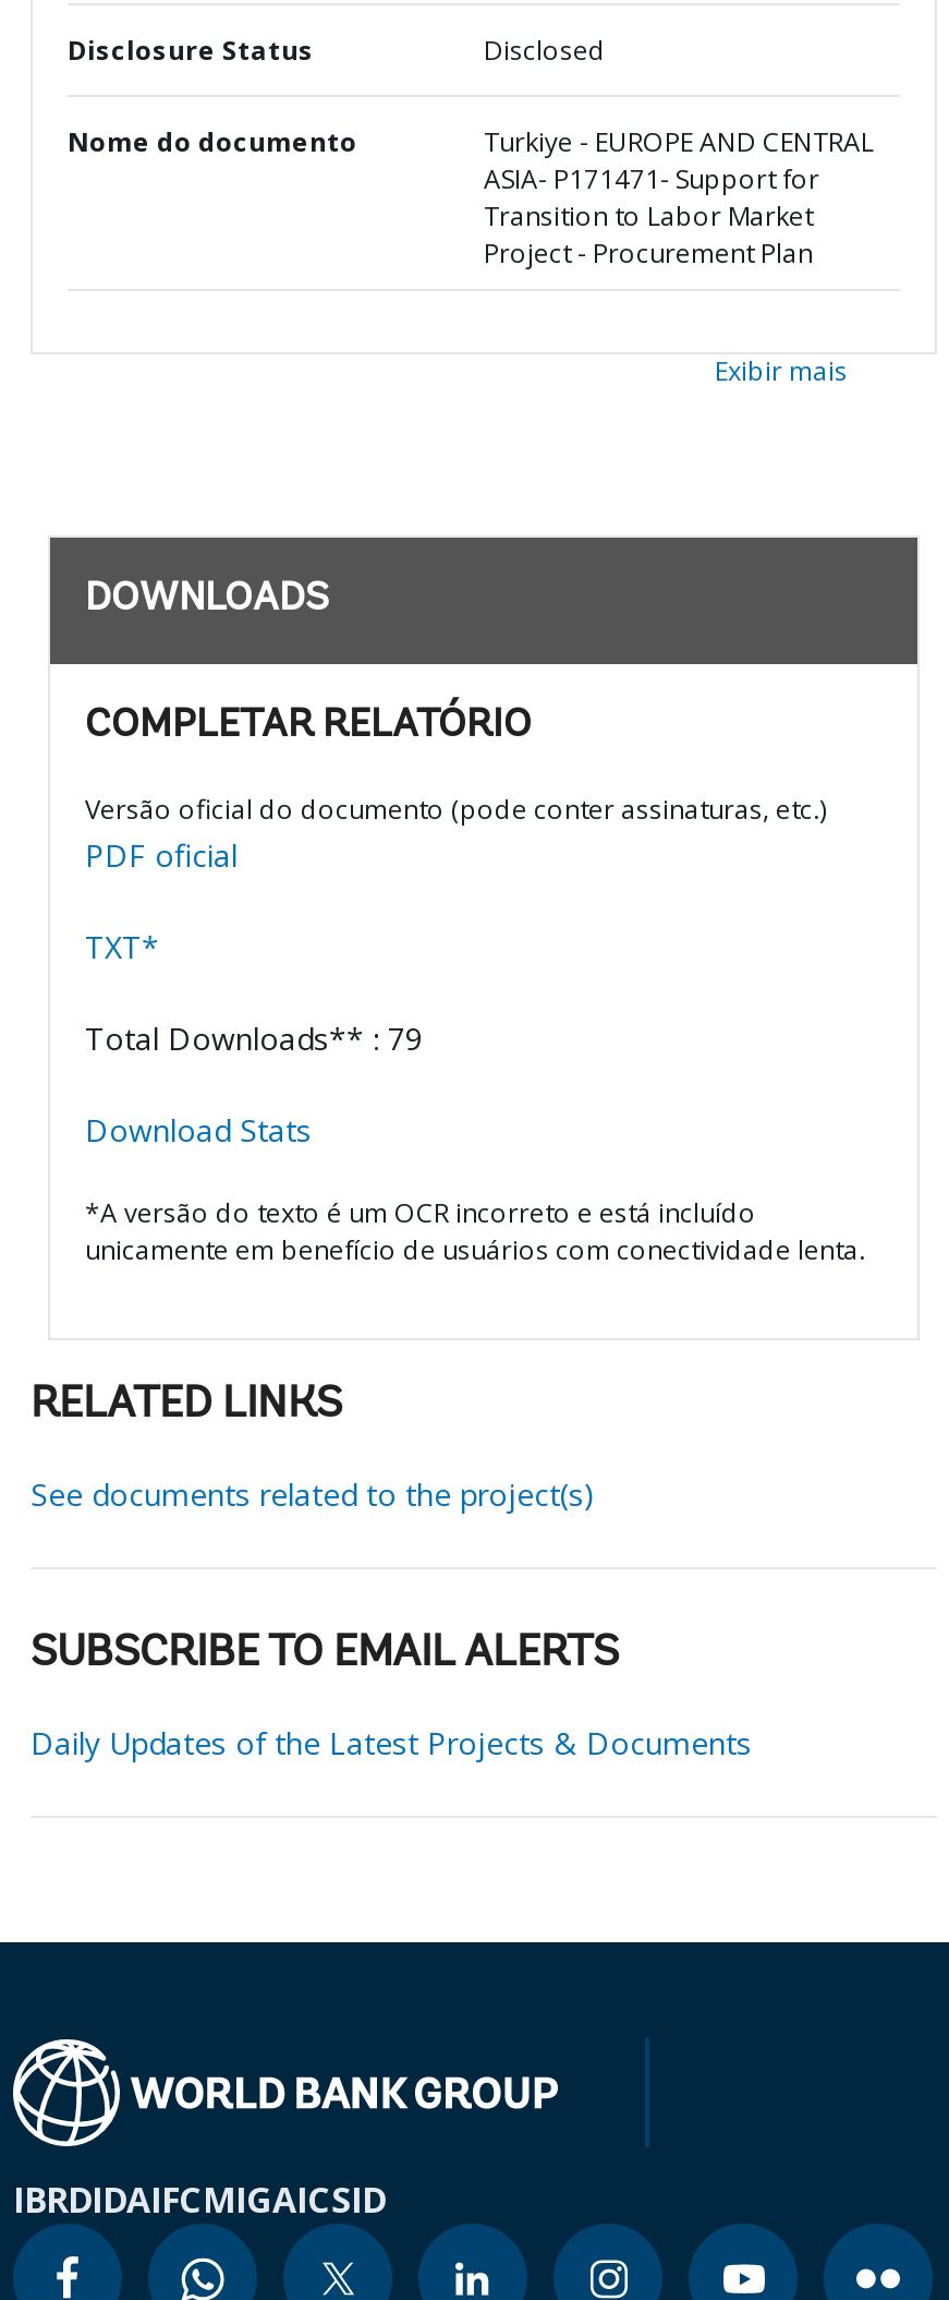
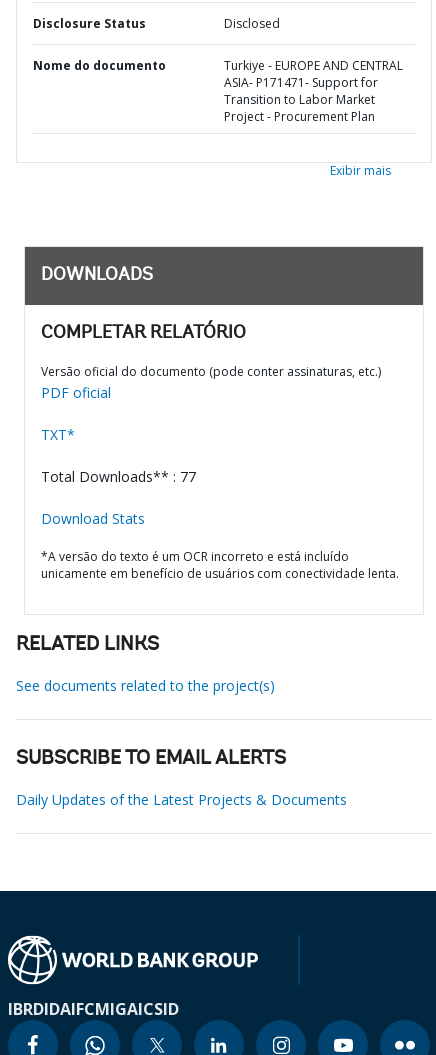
[85,1017,423,1059] Total Downloads** : 79 -> [41,467,196,486] Total Downloads** : 77

